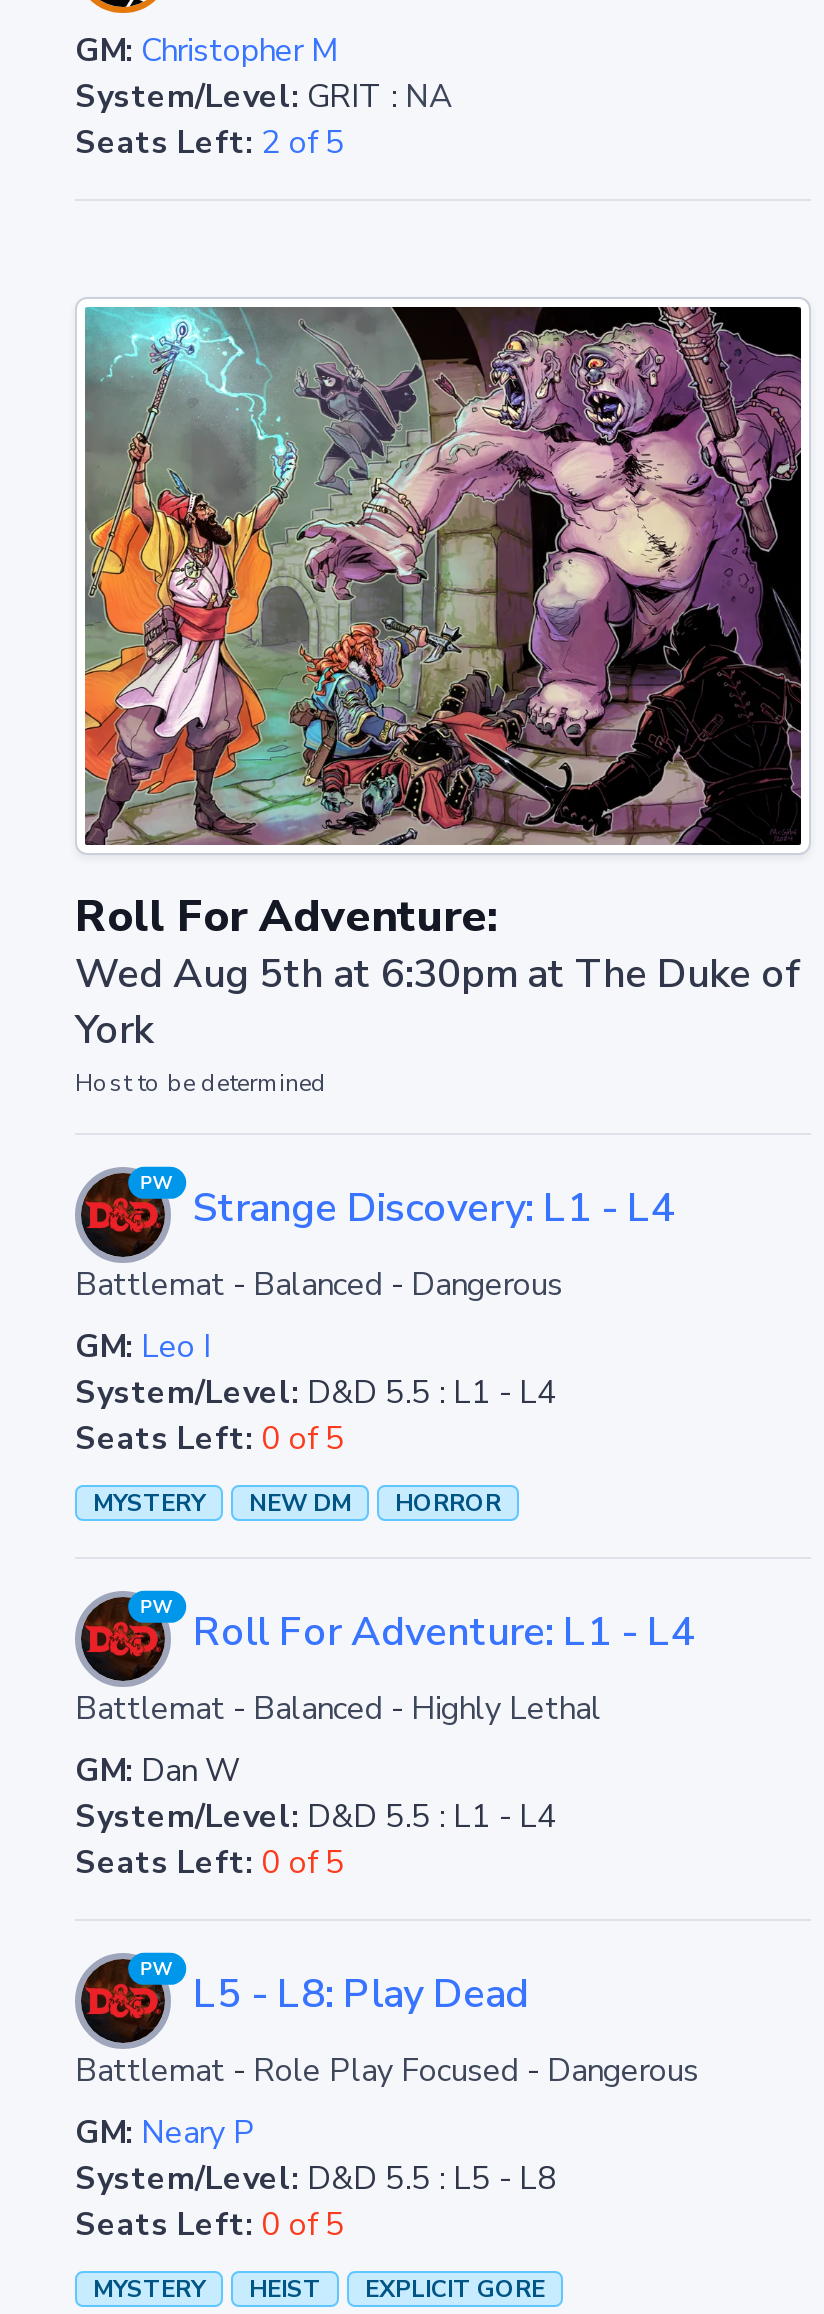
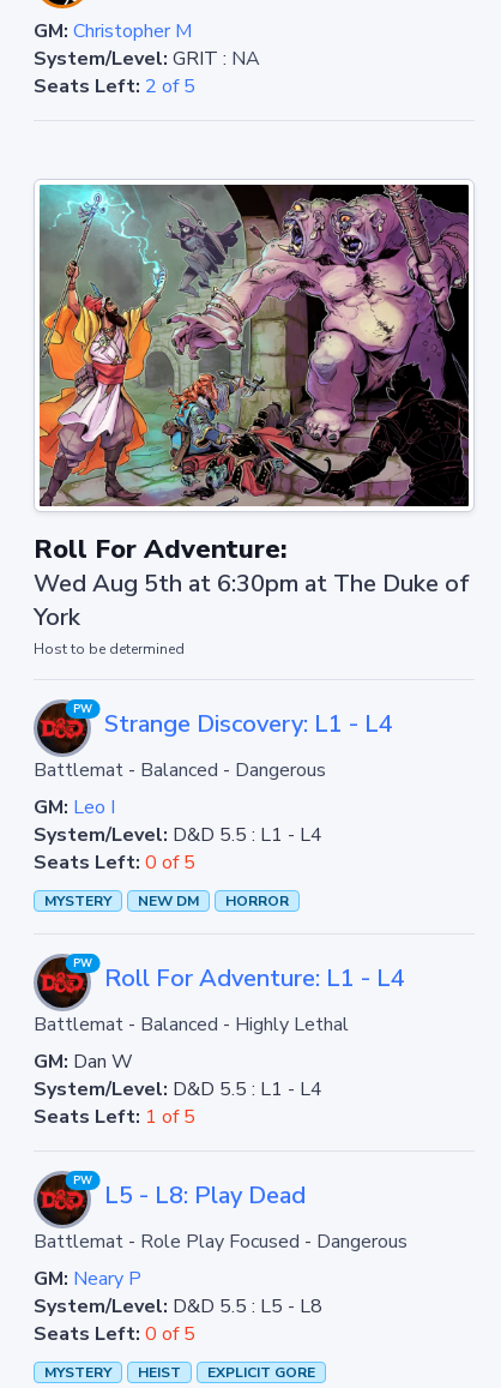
[75,1840,345,1884] Seats Left: 0 of 5 -> [34,1104,195,1130] Seats Left: 1 of 5

